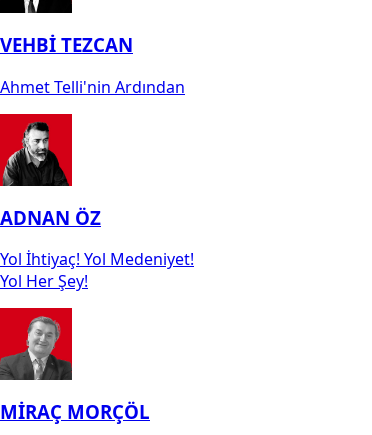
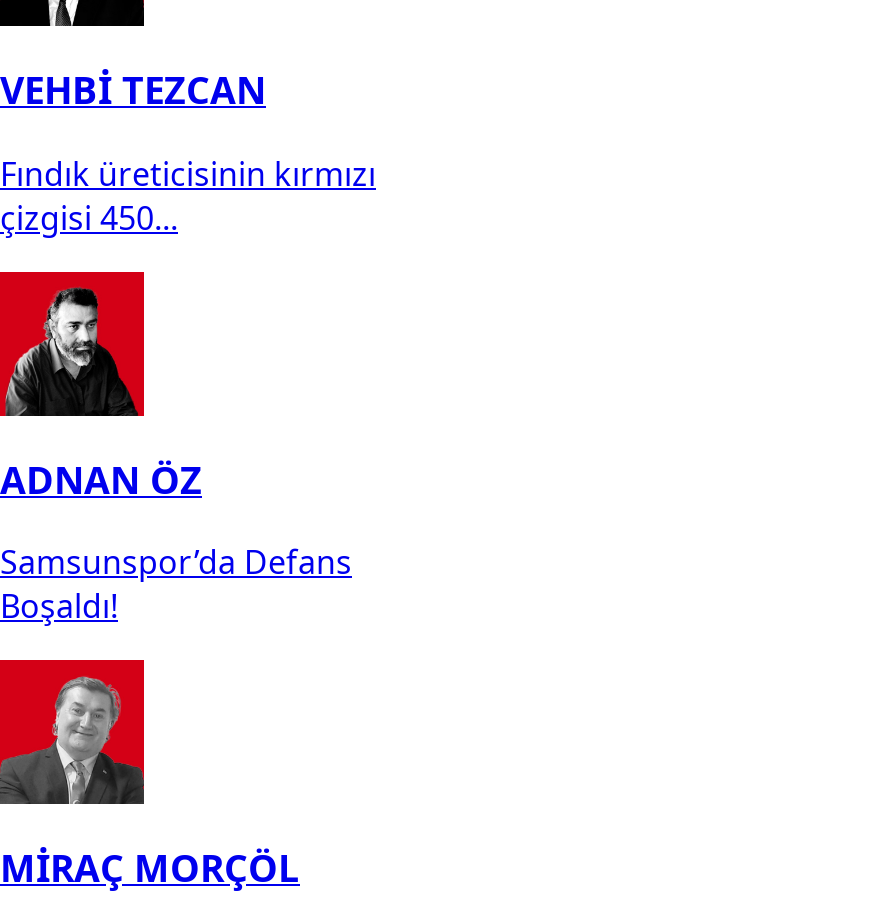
[0,76,185,98] Ahmet Telli'nin Ardından -> [0,152,376,240] Fındık üreticisinin kırmızı | çizgisi 450...
[0,248,194,292] Yol İhtiyaç! Yol Medeniyet! | Yol Her Şey! -> [0,541,352,629] Samsunspor’da Defans | Boşaldı!

